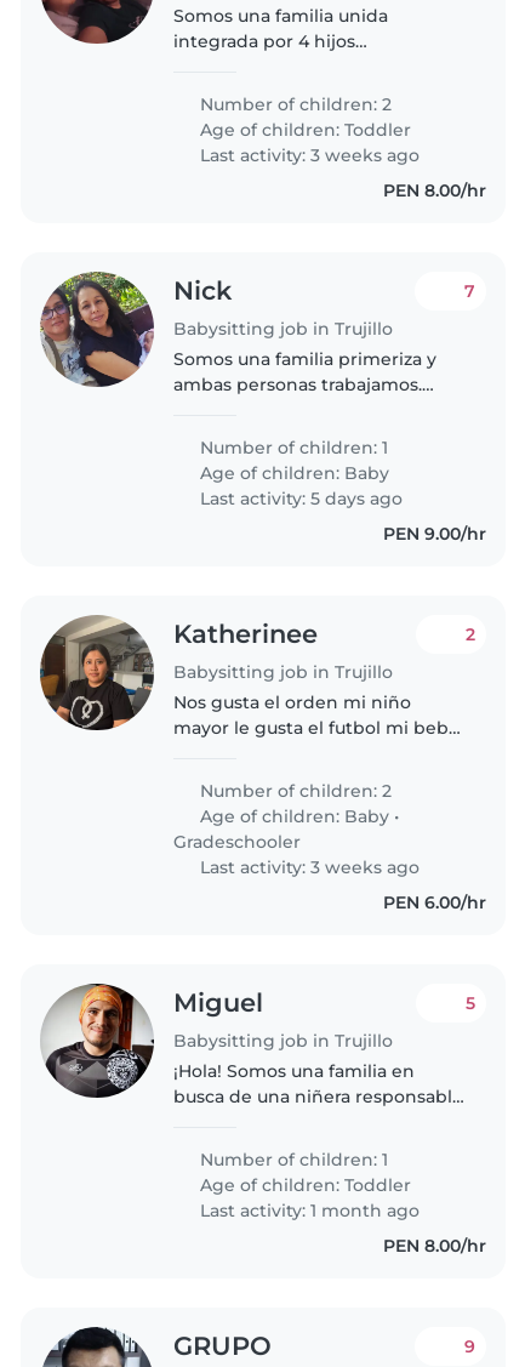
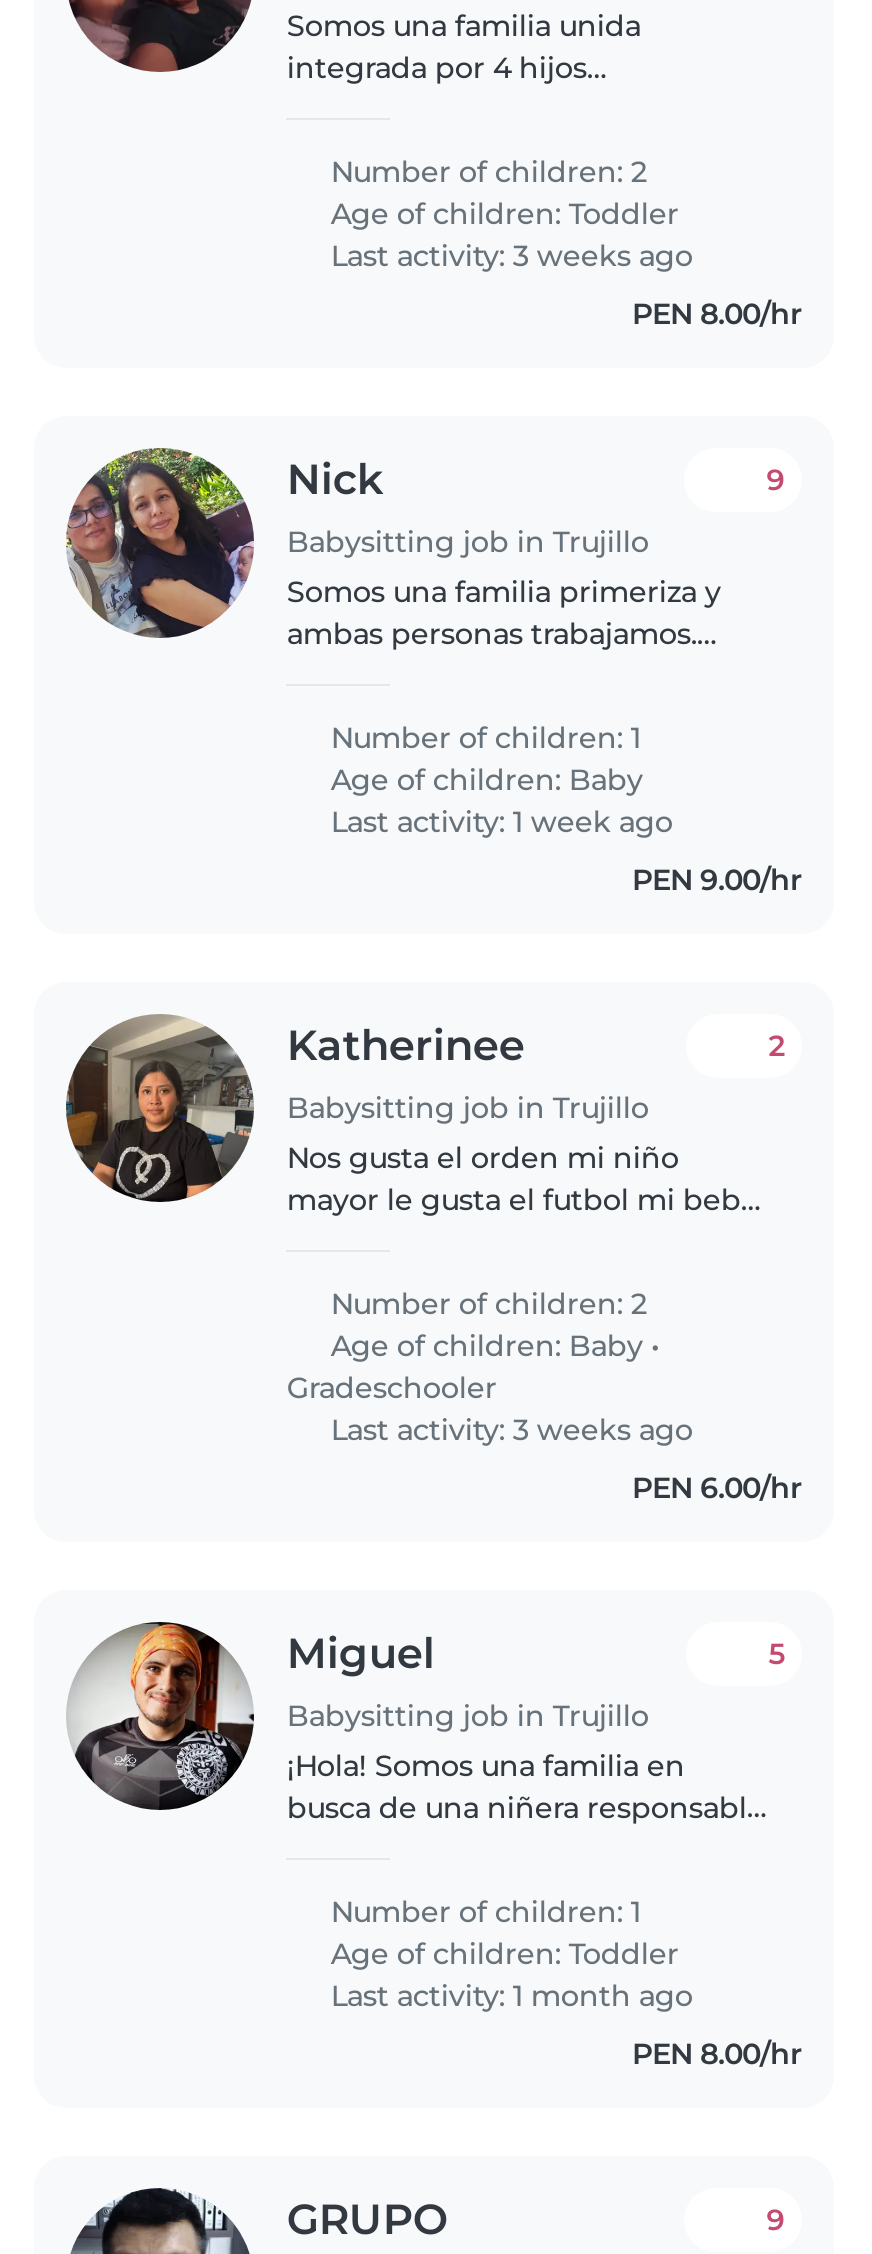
[465,281,476,303] 7 -> [766,463,784,499] 9
[196,488,403,510] Last activity: 5 days ago -> [323,804,673,840] Last activity: 1 week ago

